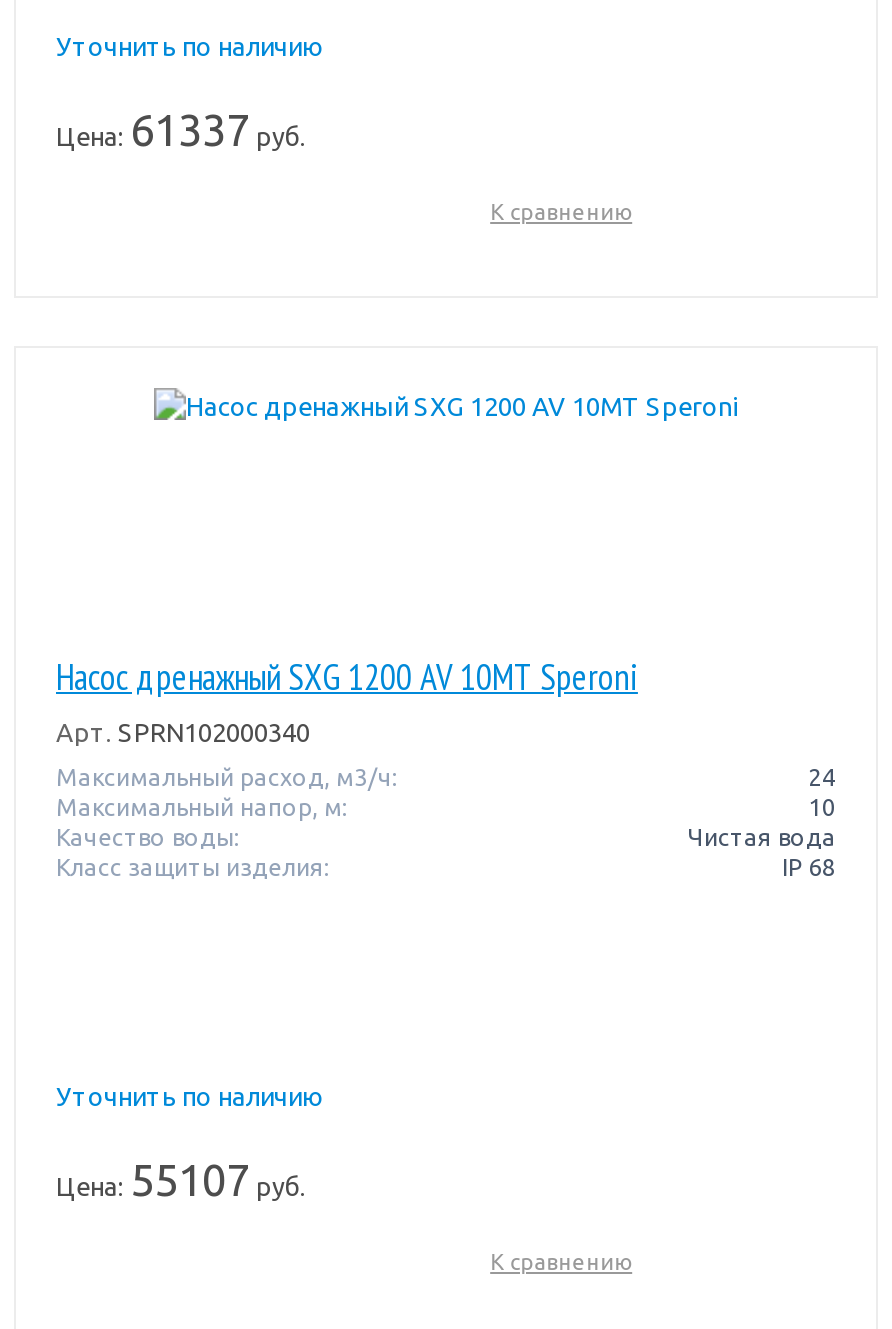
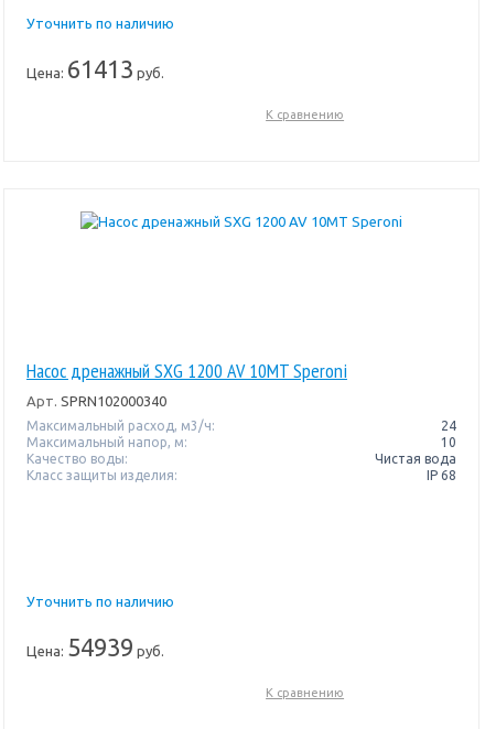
[56,103,306,153] Цена: 61337 руб. -> [26,55,164,82] Цена: 61413 руб.
[56,1153,306,1203] Цена: 55107 руб. -> [26,633,164,660] Цена: 54939 руб.

